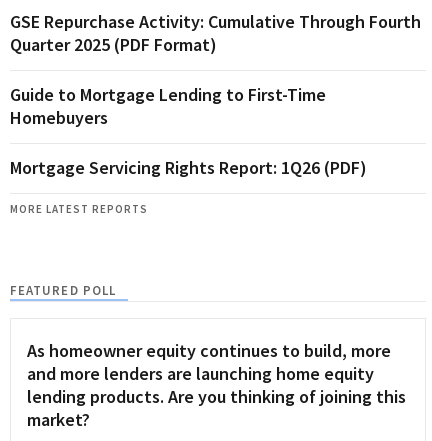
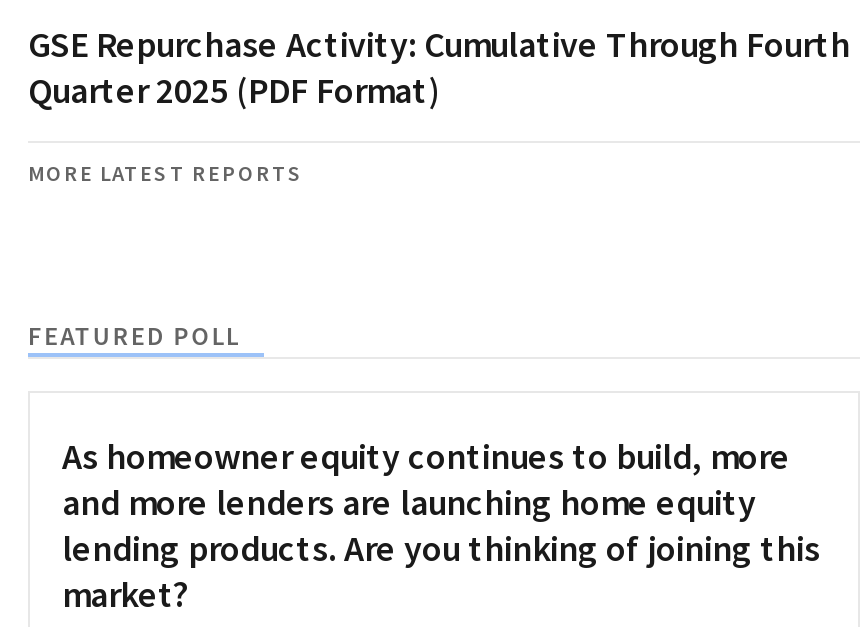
[10,83,367,179] Guide to Mortgage Lending to First-Time | Homebuyers | Mortgage Servicing Rights Report: 1Q26 (PDF) -> none

